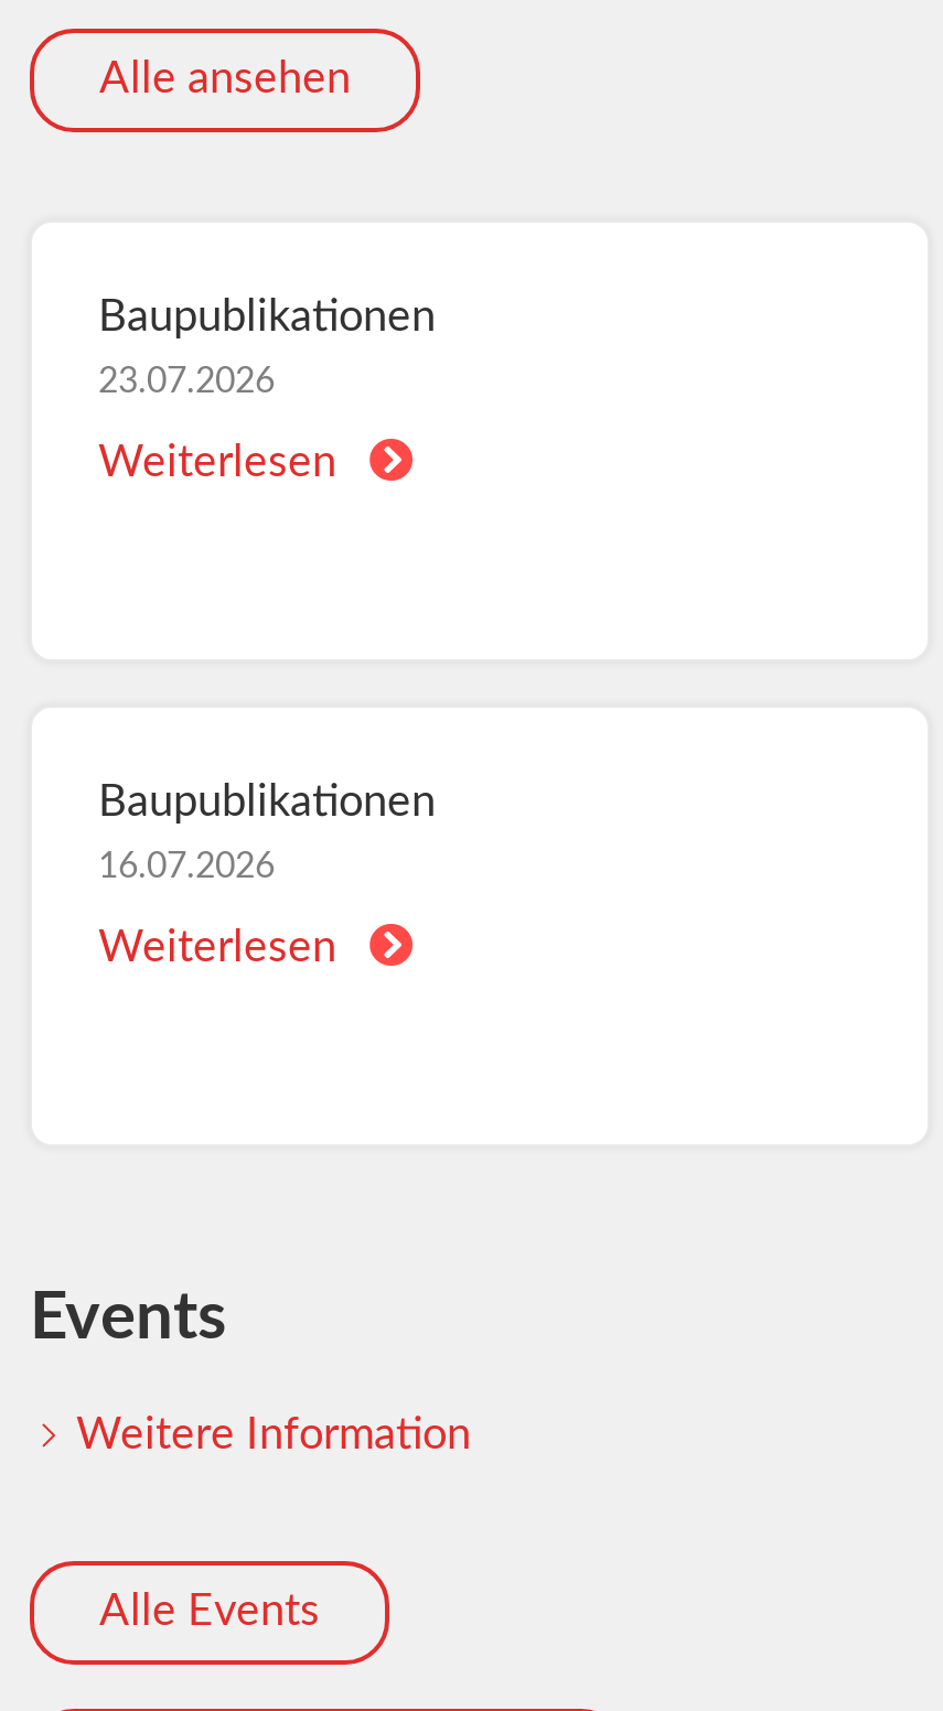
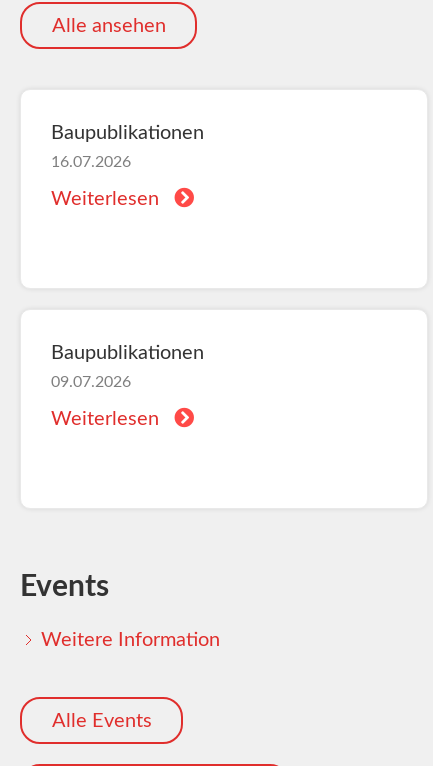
[98,362,275,398] 23.07.2026 -> [51,154,131,170] 16.07.2026
[98,848,275,883] 16.07.2026 -> [51,374,131,390] 09.07.2026

